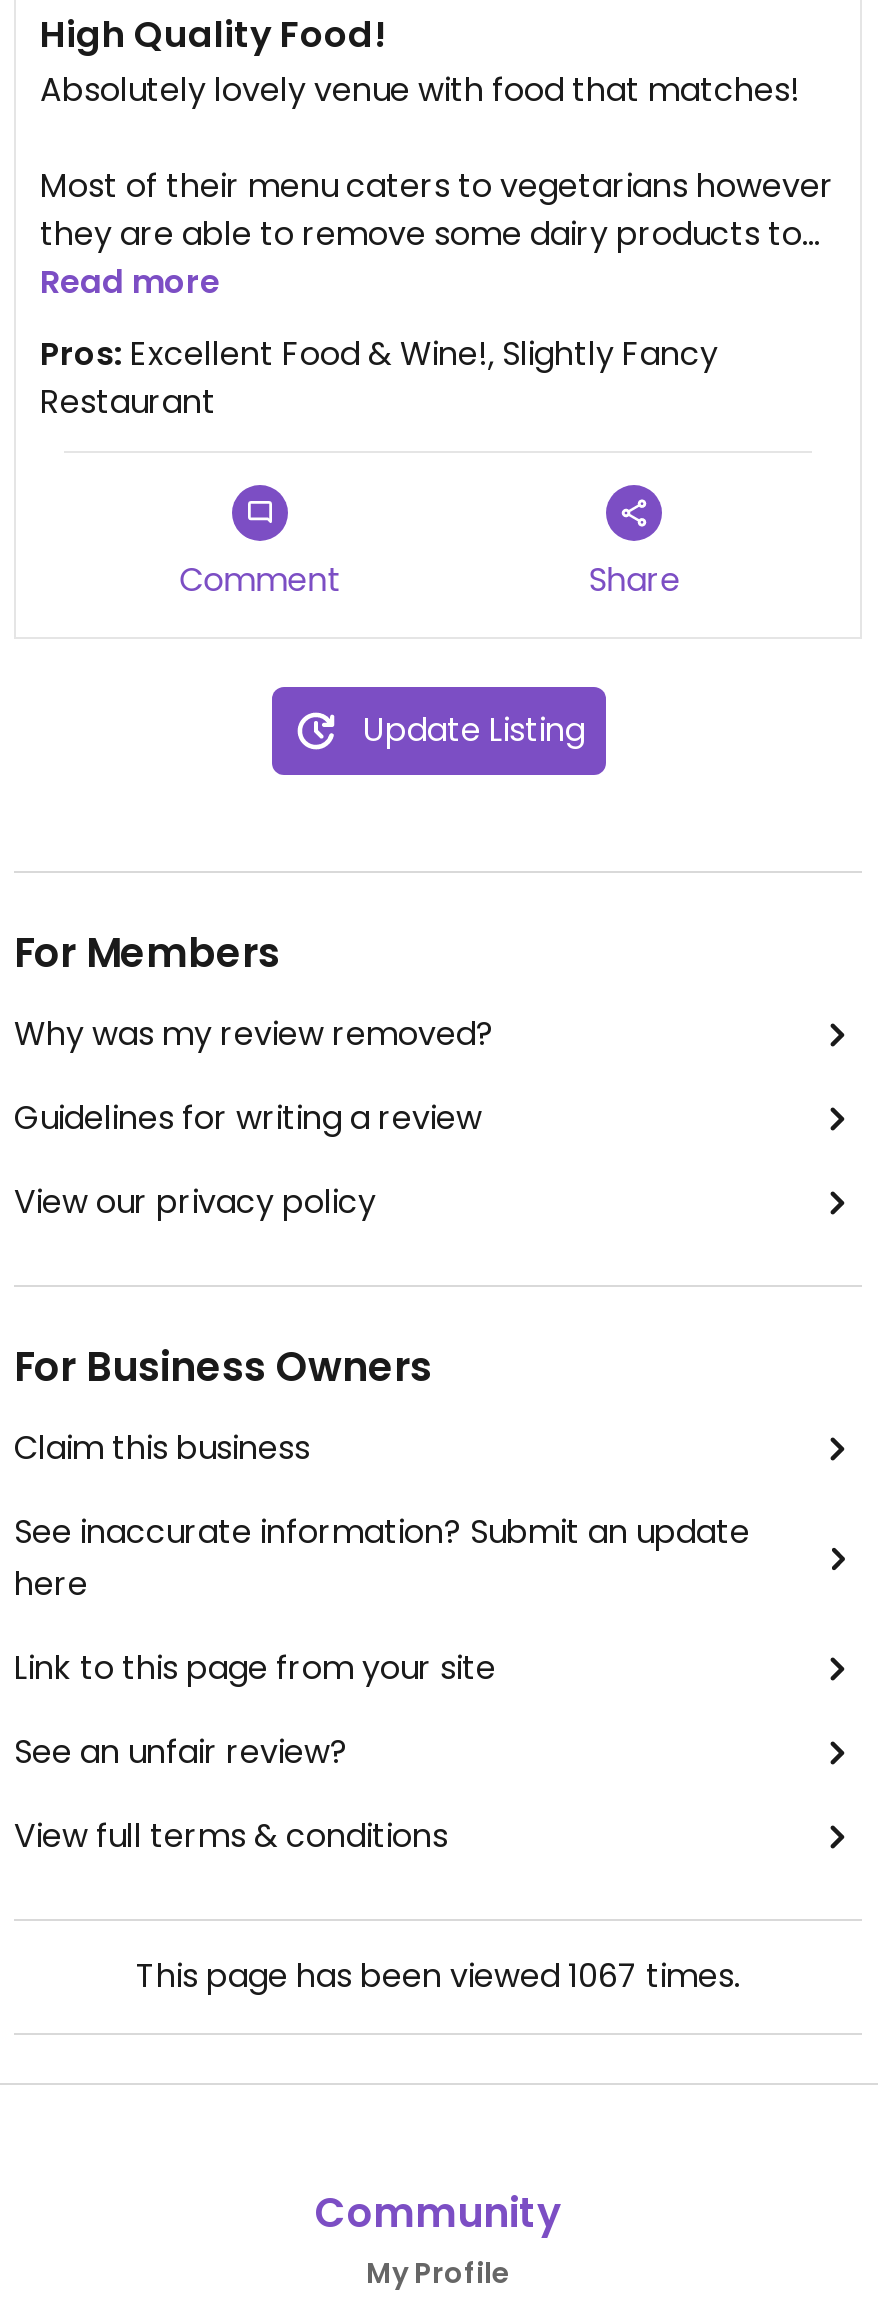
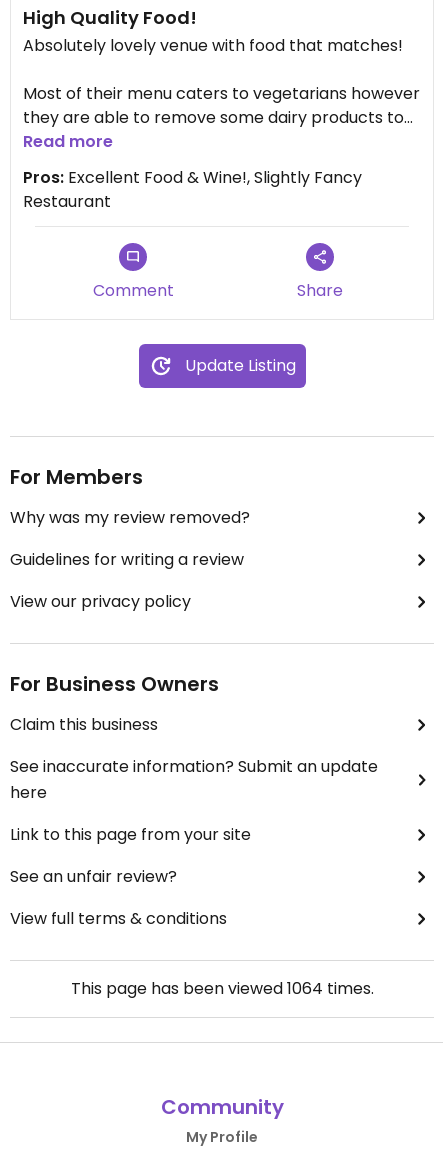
[136,1953,740,1999] This page has been viewed 1067 times. -> [70,977,373,1000] This page has been viewed 1064 times.

